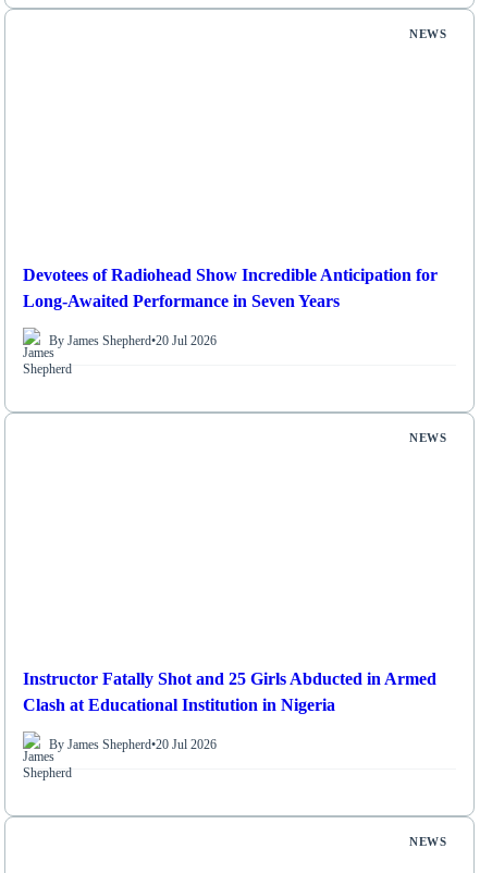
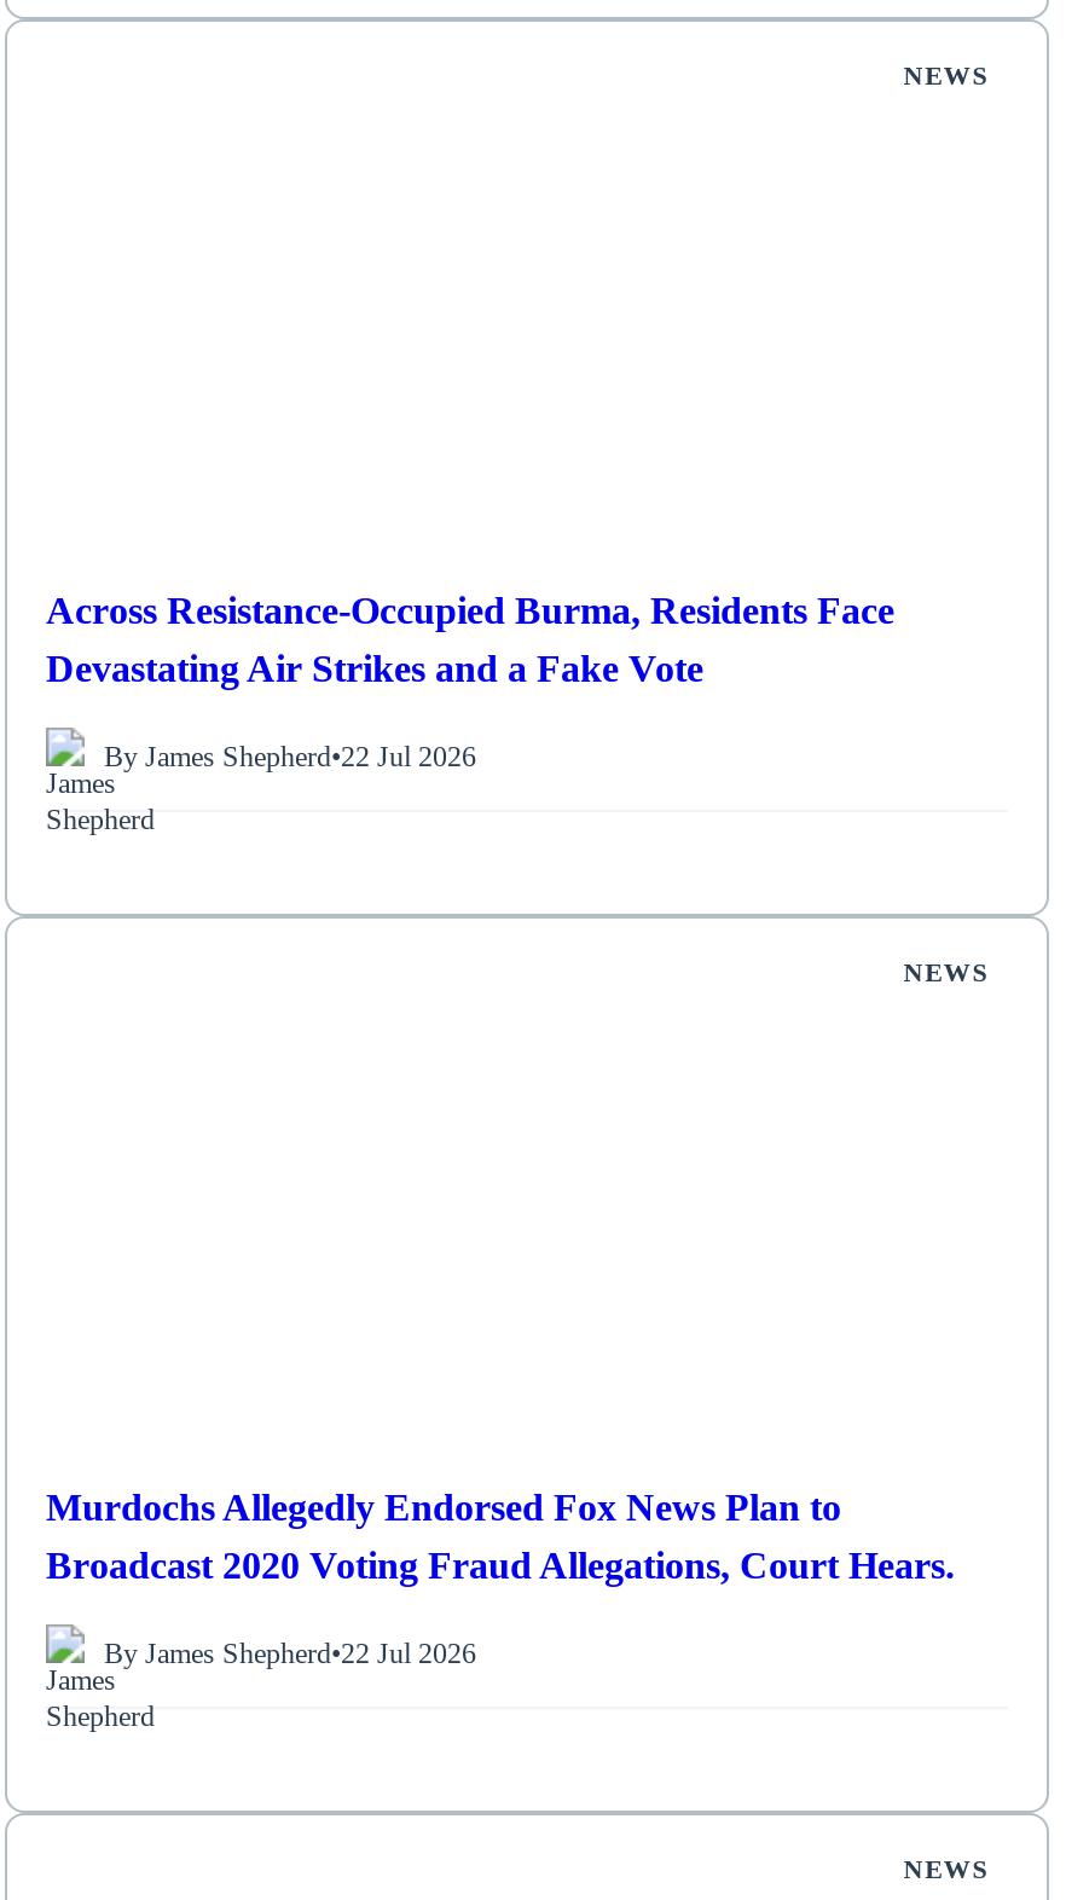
[23,266,438,310] Devotees of Radiohead Show Incredible Anticipation for | Long-Awaited Performance in Seven Years -> [46,590,894,689] Across Resistance-Occupied Burma, Residents Face | Devastating Air Strikes and a Fake Vote
[49,333,217,348] By James Shepherd•20 Jul 2026 -> [104,739,476,773] By James Shepherd•22 Jul 2026
[23,670,436,714] Instructor Fatally Shot and 25 Girls Abducted in Armed | Clash at Educational Institution in Nigeria -> [46,1487,955,1586] Murdochs Allegedly Endorsed Fox News Plan to | Broadcast 2020 Voting Fraud Allegations, Court Hears.
[49,737,217,752] By James Shepherd•20 Jul 2026 -> [104,1636,476,1670] By James Shepherd•22 Jul 2026

